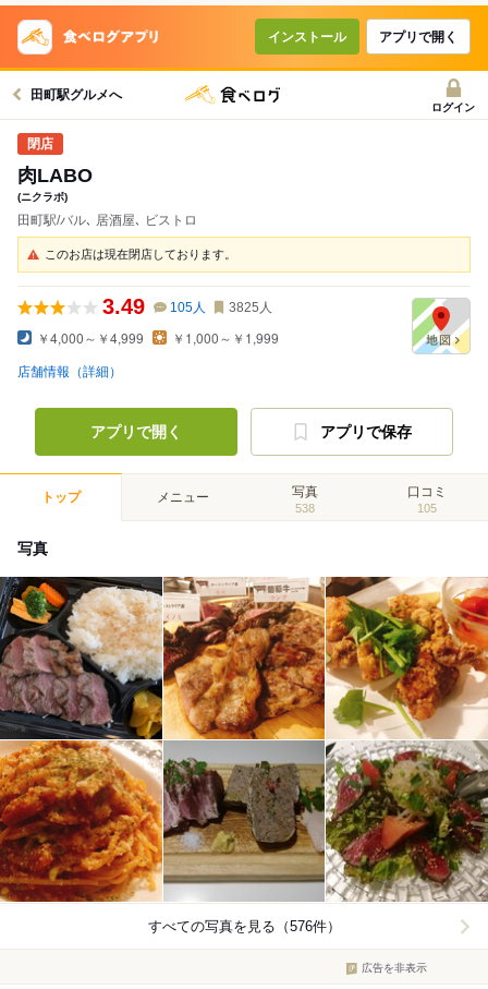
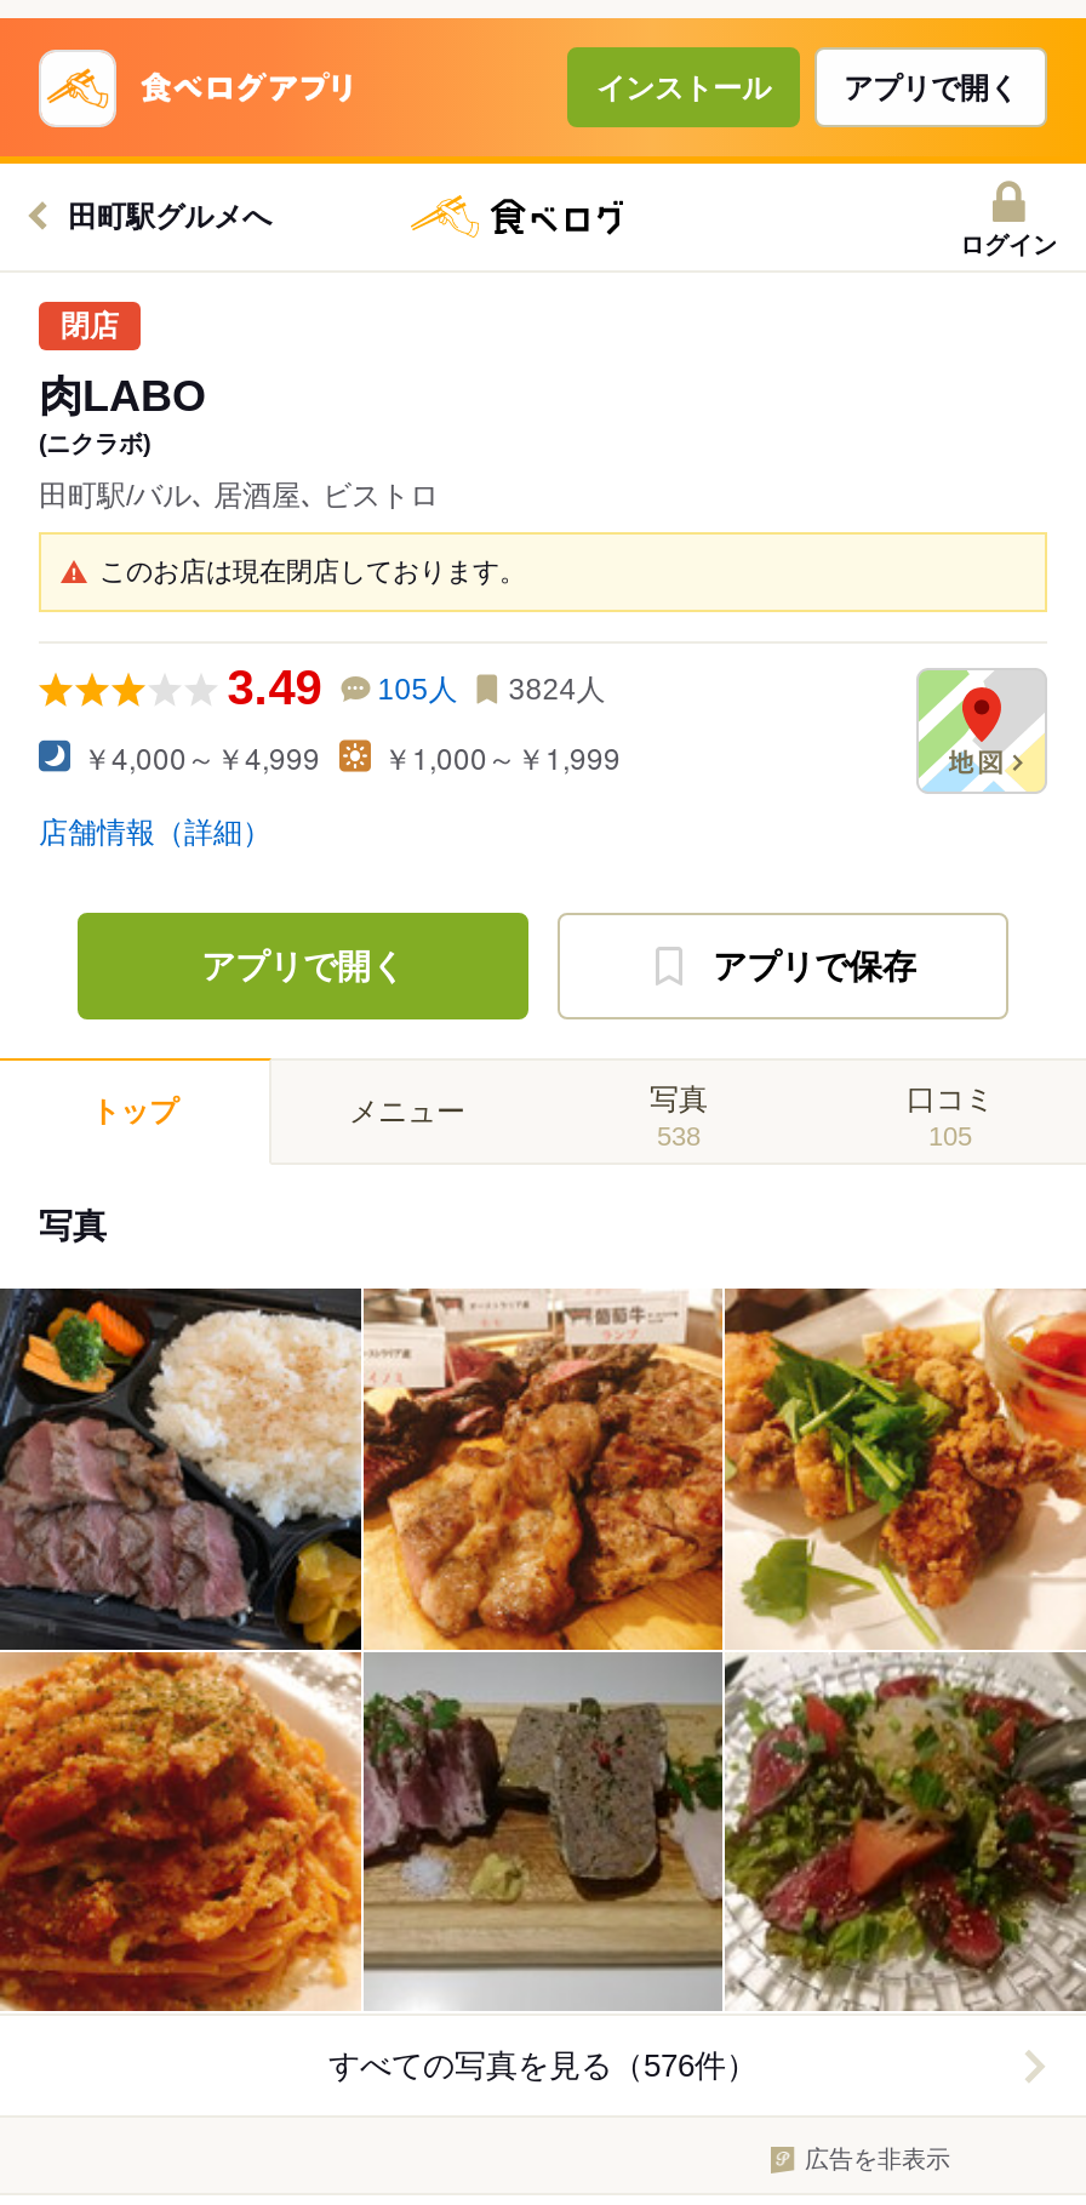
[102,294,272,318] 3.49 105人 3825人 -> [227,661,606,714] 3.49 105人 3824人

